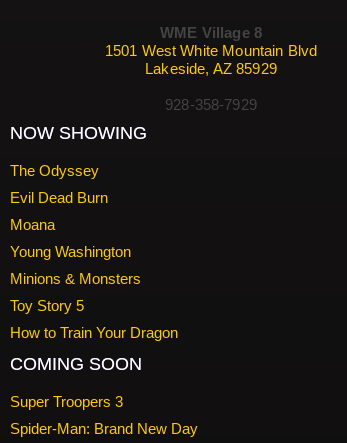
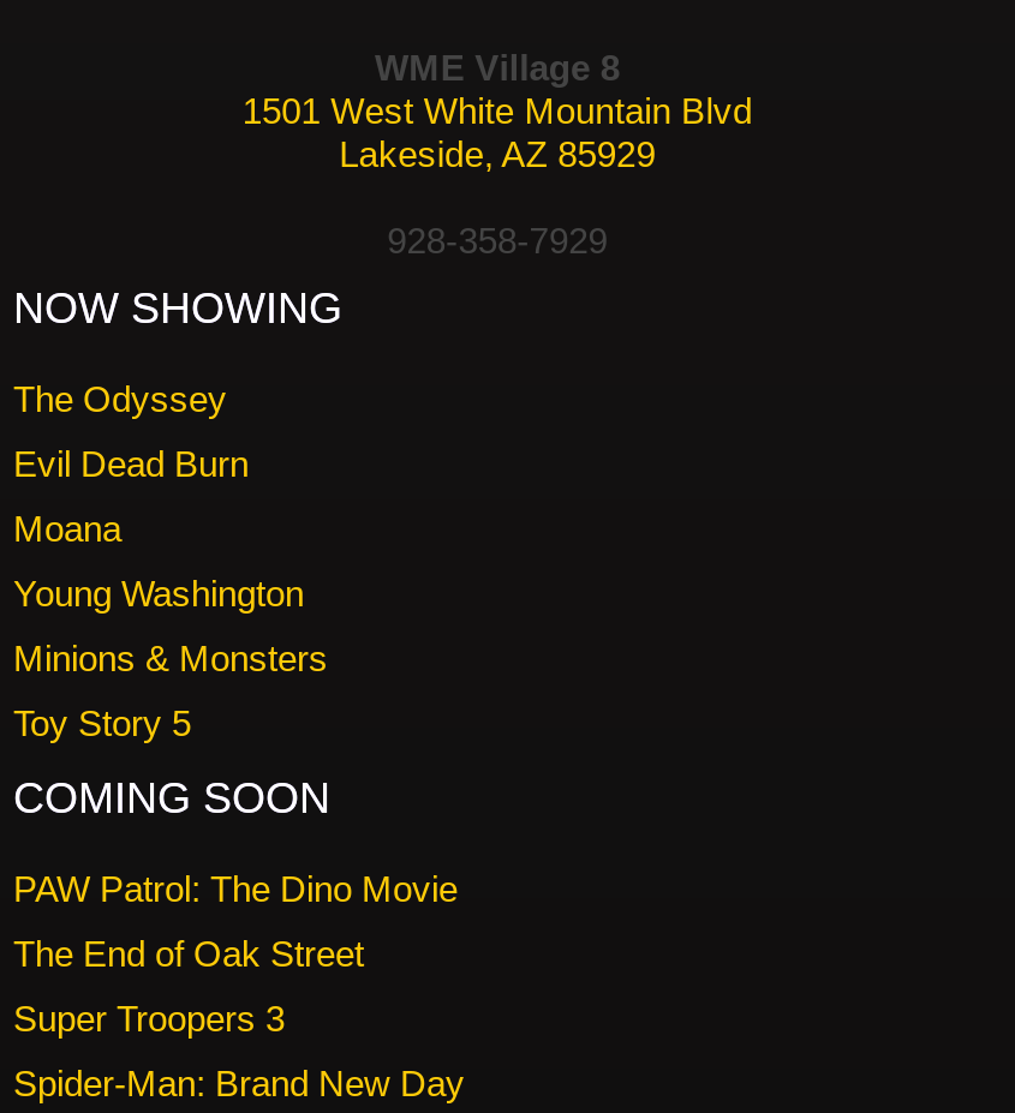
[9,324,177,341] How to Train Your Dragon -> none
moved [9,354,141,374] -> [13,774,330,822]: COMING SOON
none -> [13,867,458,973] PAW Patrol: The Dino Movie | The End of Oak Street

